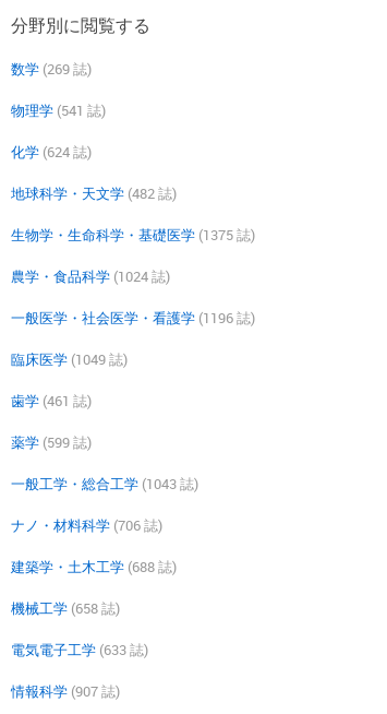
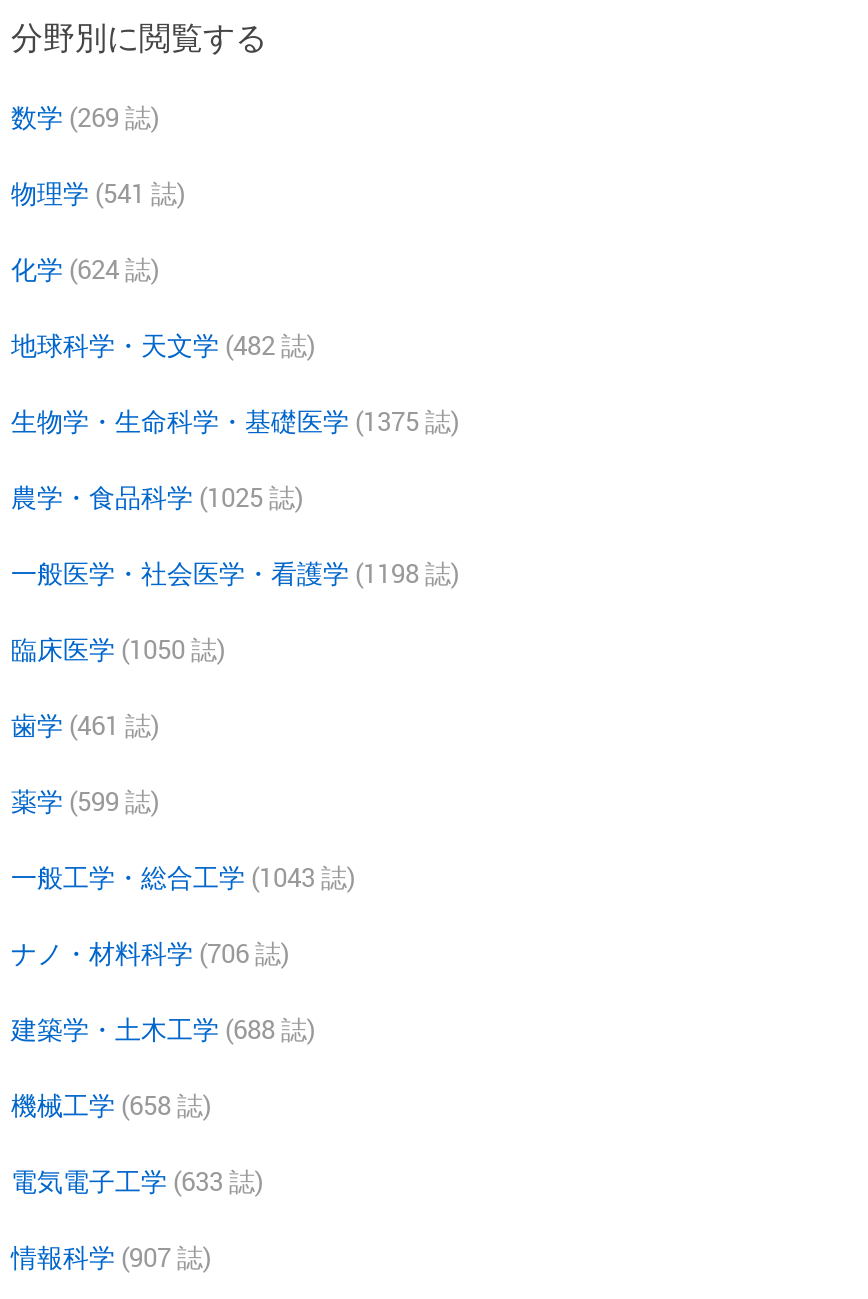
[11,266,170,286] 農学・食品科学 (1024 誌) -> [11,479,303,515] 農学・食品科学 (1025 誌)
[11,308,255,328] 一般医学・社会医学・看護学 (1196 誌) -> [11,555,459,591] 一般医学・社会医学・看護学 (1198 誌)
[11,349,128,369] 臨床医学 (1049 誌) -> [11,631,225,667] 臨床医学 (1050 誌)

